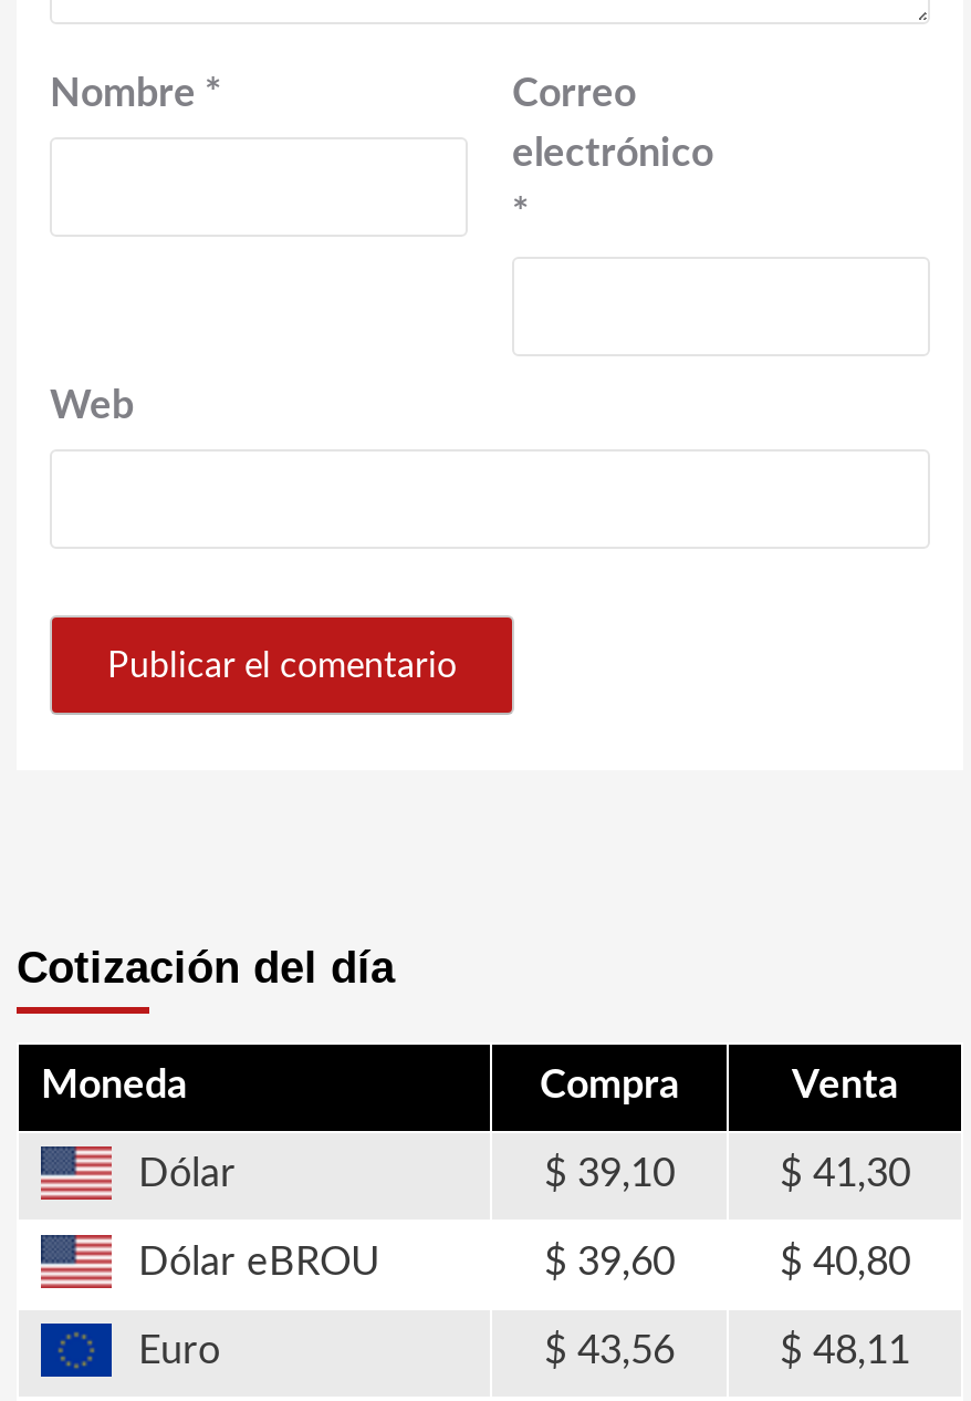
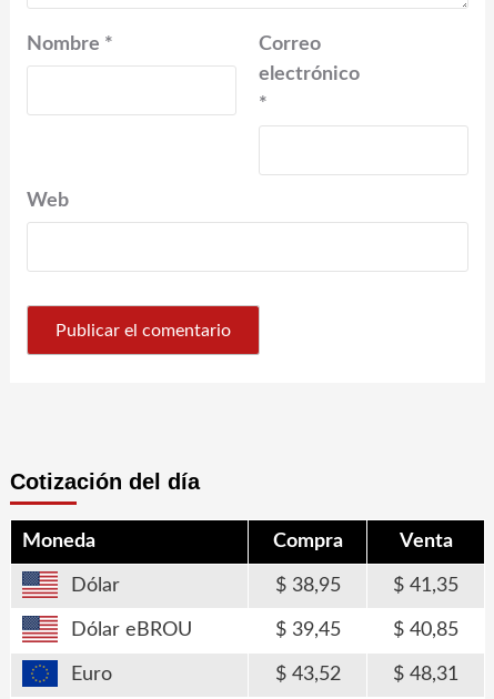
[577,1156,675,1196] 39,10 -> [291,576,340,596] 38,95
[813,1156,910,1196] 41,30 -> [410,576,458,596] 41,35
[577,1245,675,1285] 39,60 -> [291,621,340,641] 39,45
[813,1245,910,1285] 40,80 -> [410,621,458,641] 40,85
[577,1333,675,1373] 43,56 -> [291,665,340,685] 43,52
[813,1333,910,1373] 48,11 -> [410,665,458,685] 48,31

